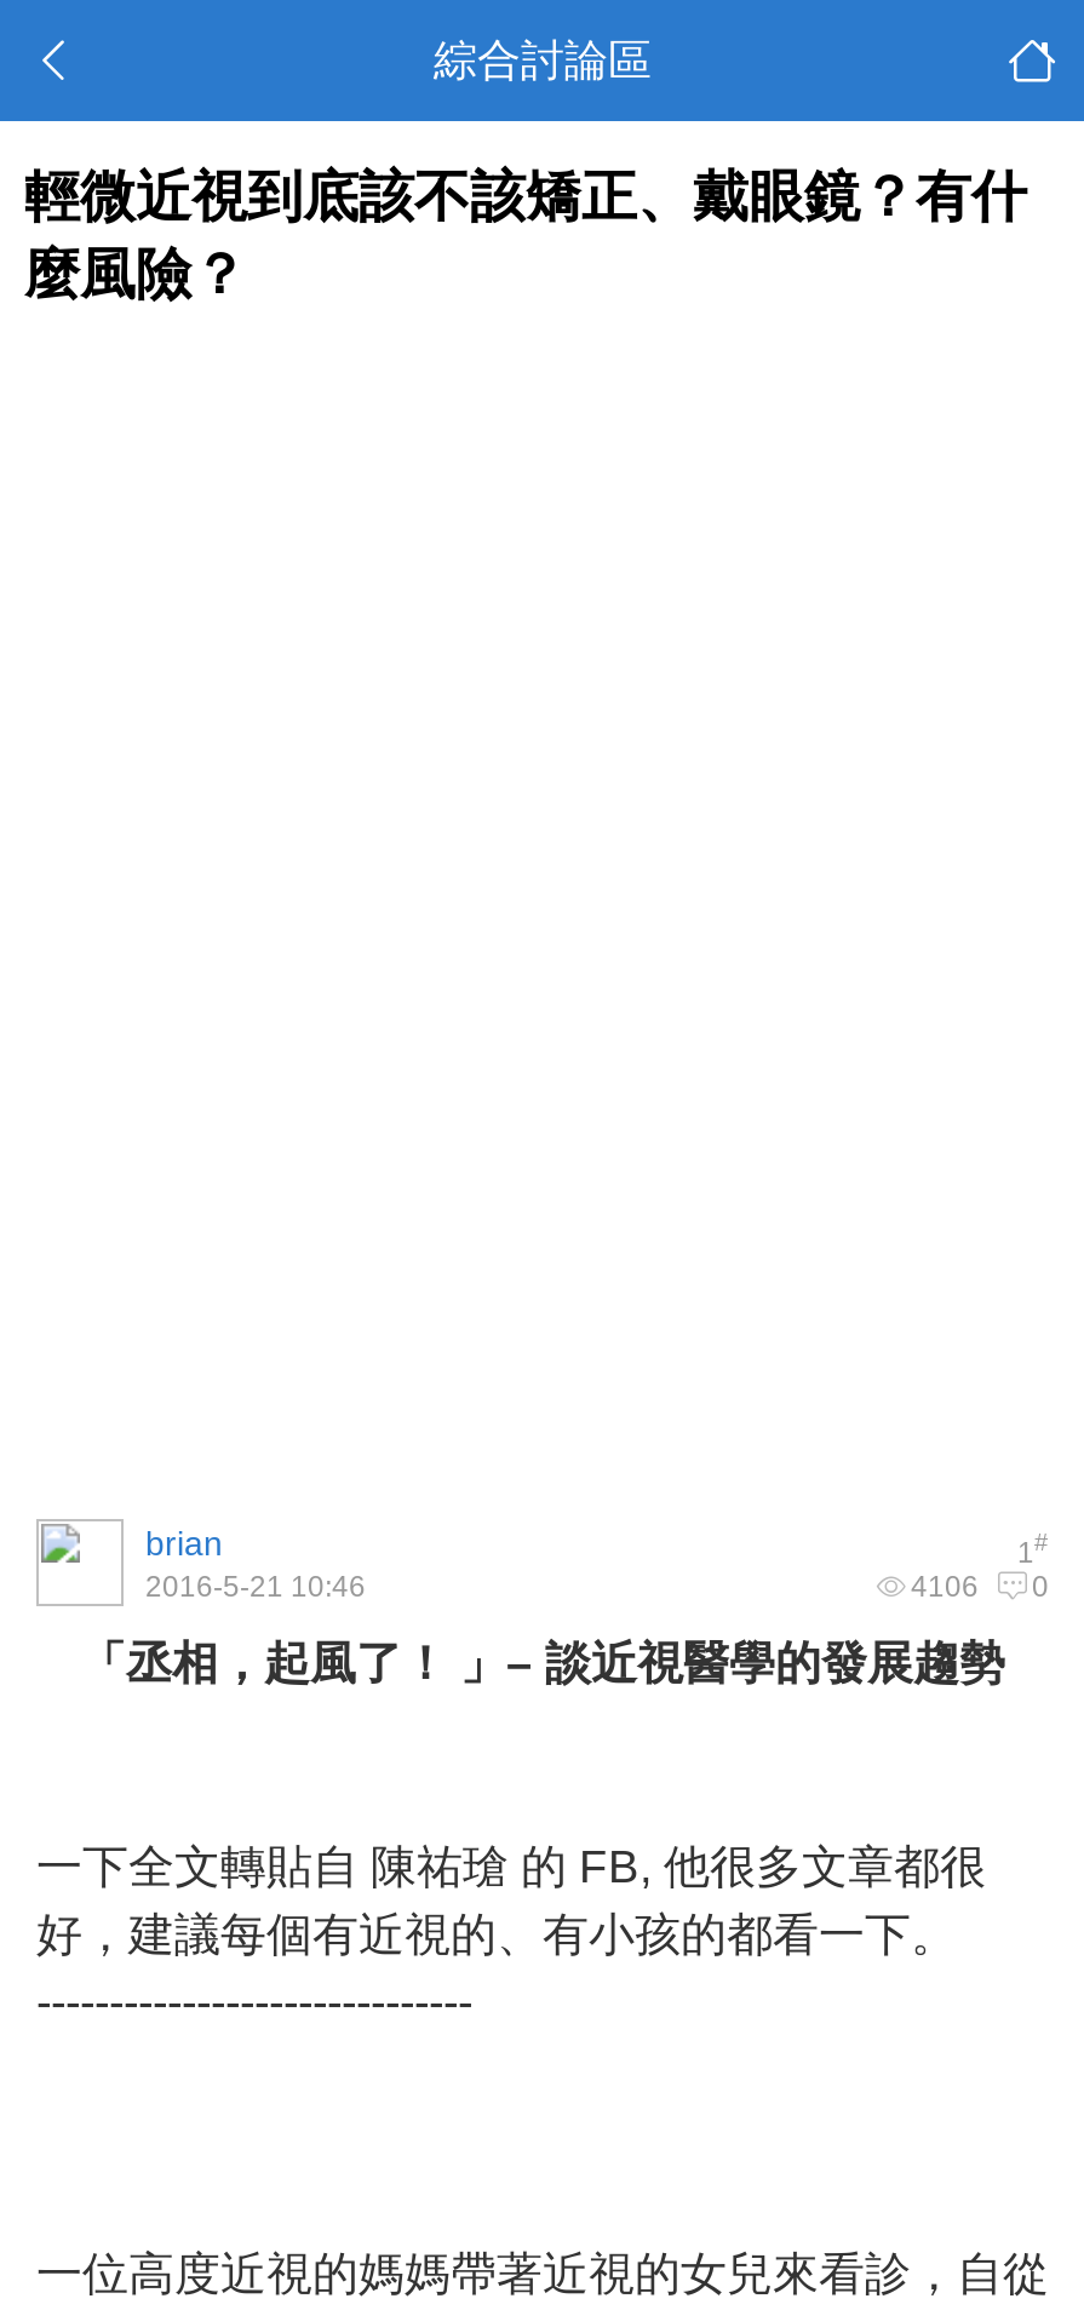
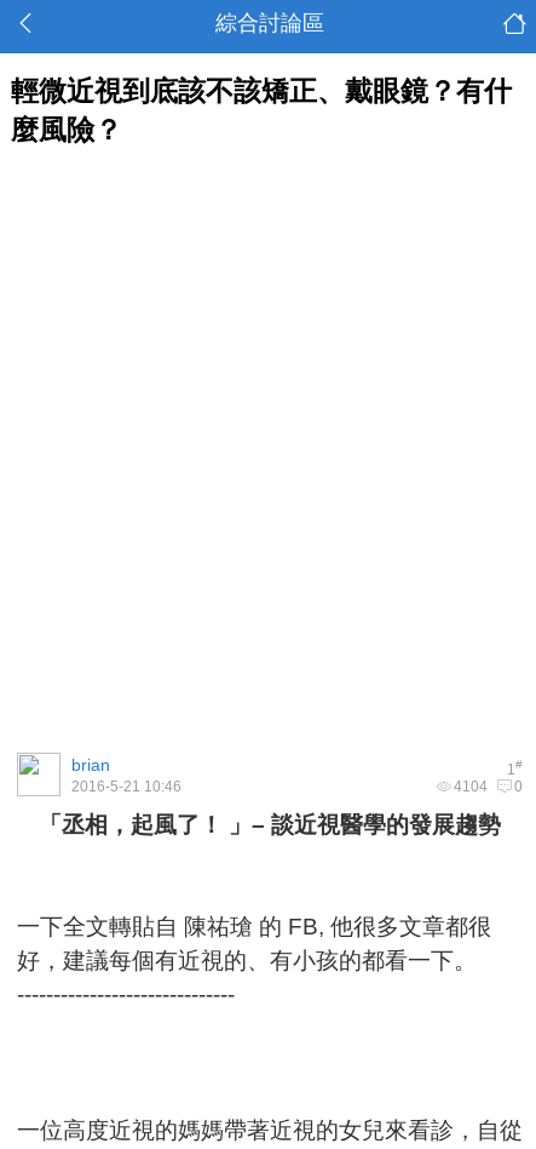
[911,1570,1049,1604] 4106 0 -> [454,778,523,795] 4104 0

